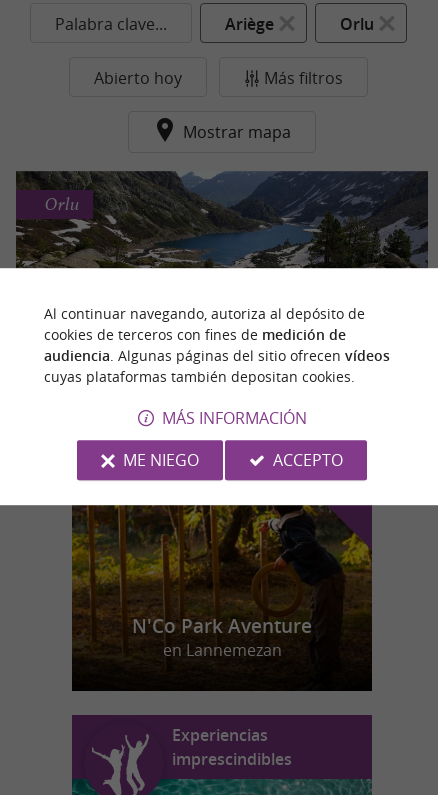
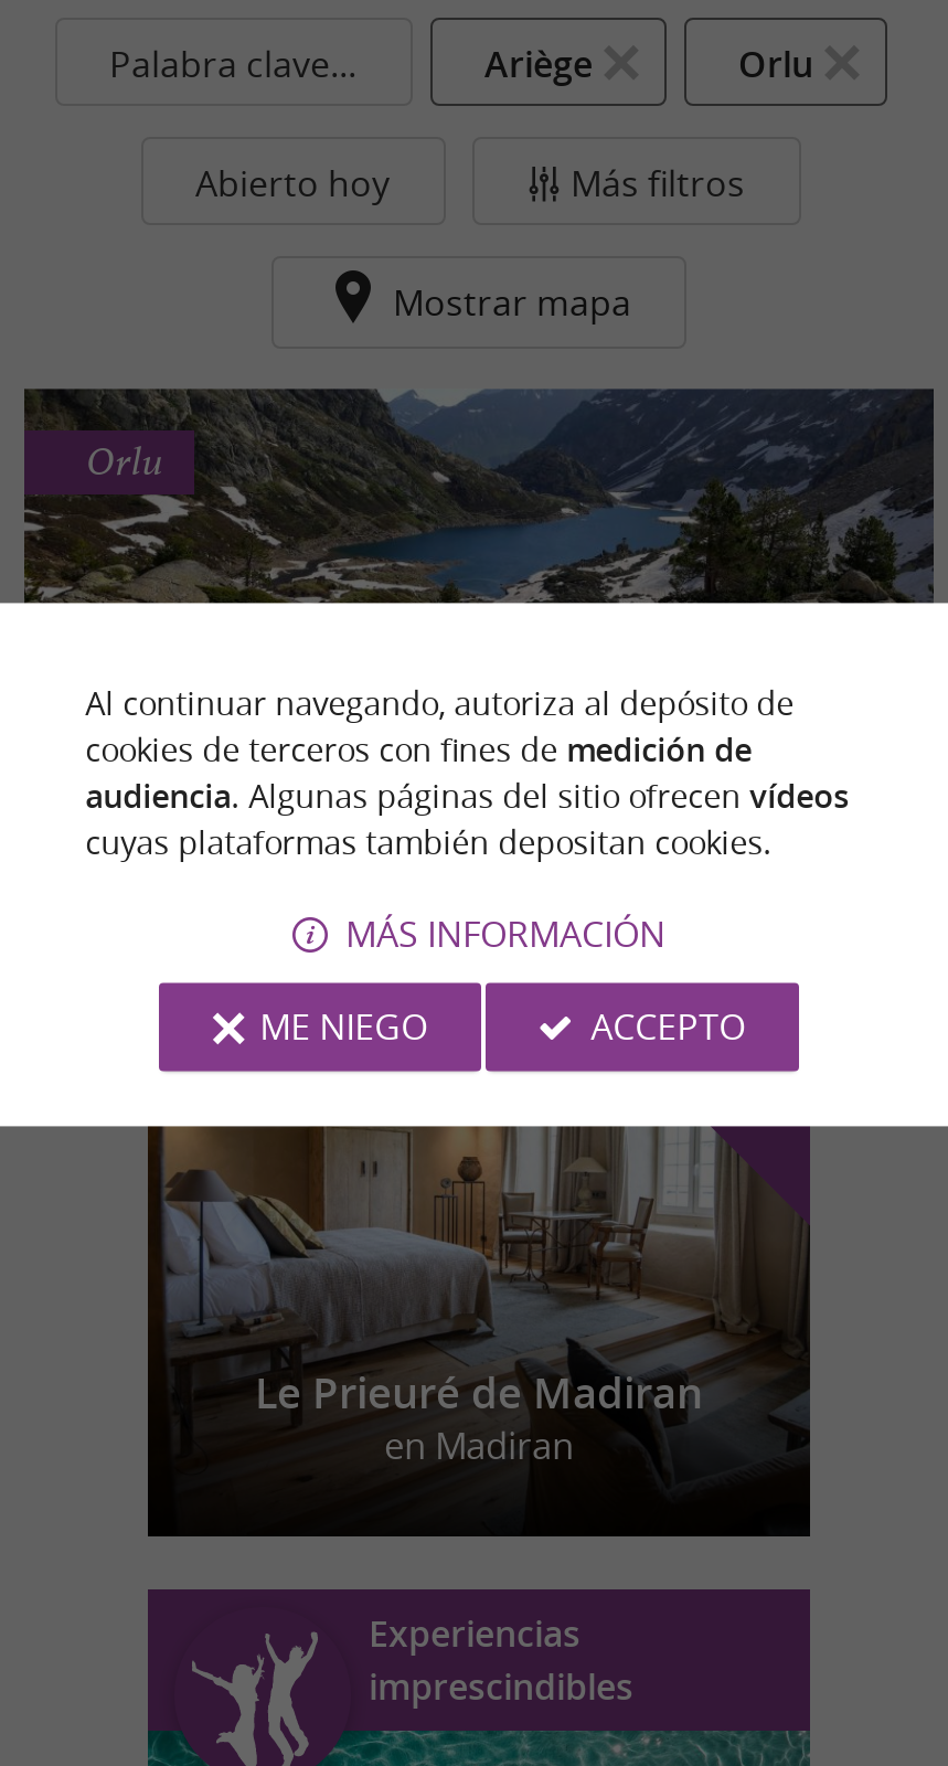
[72,505,371,661] [image] | N'Co Park Aventure | en Lannemezan -> [148,1126,808,1470] [image] | Le Prieuré de Madiran | en Madiran

